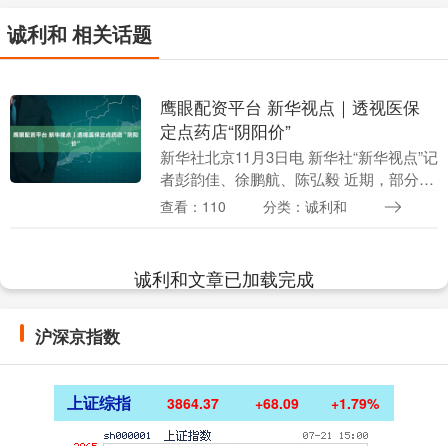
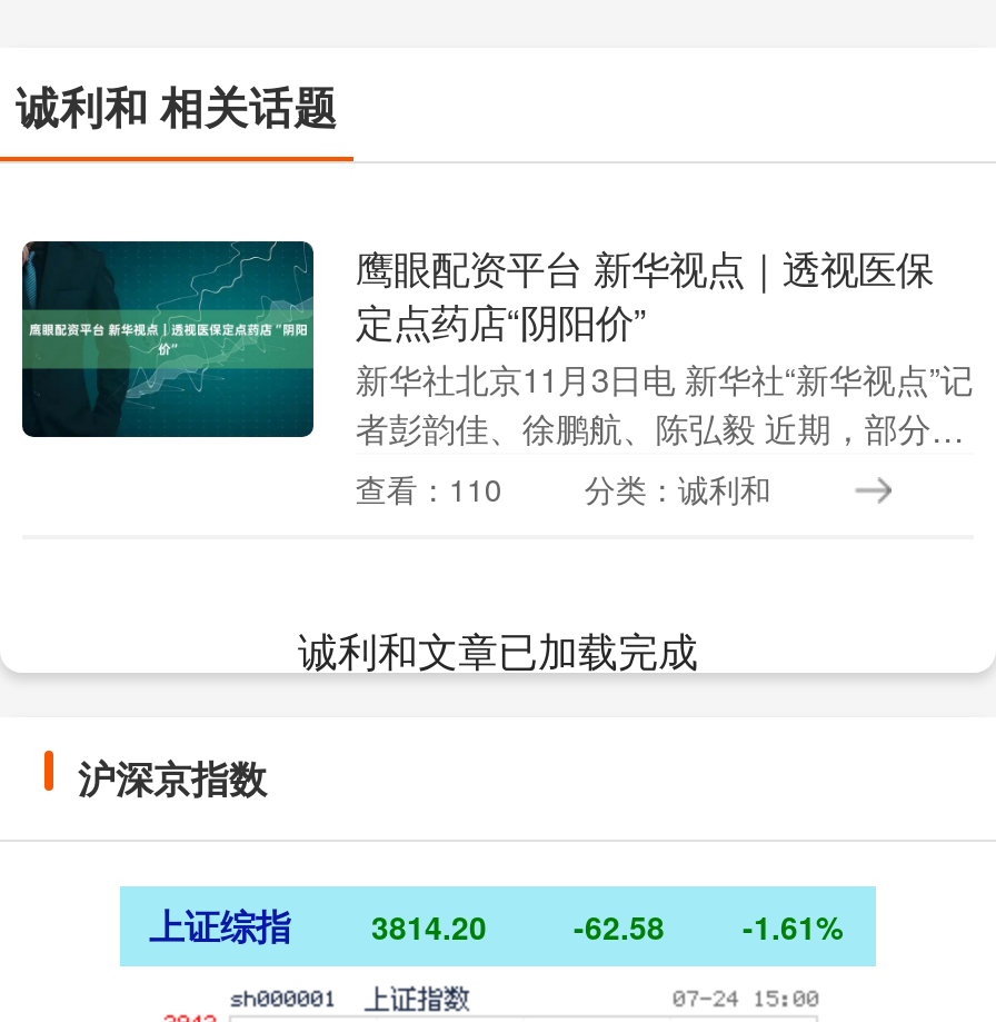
[167,393,219,413] 3864.37 -> [371,905,487,949] 3814.20
[255,393,299,413] +68.09 -> [574,905,665,949] -62.58
[331,393,379,413] +1.79% -> [743,905,843,949] -1.61%

